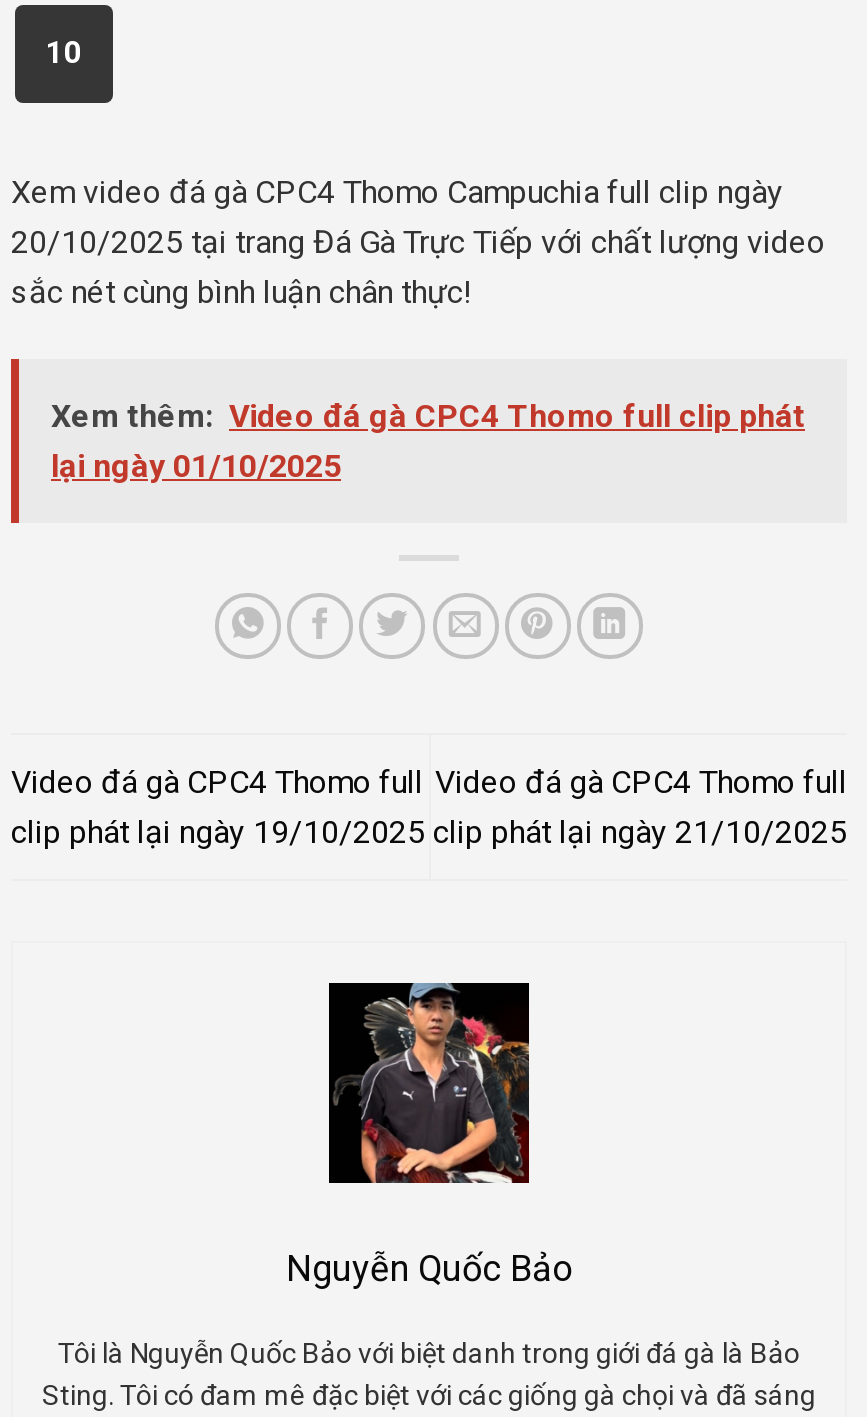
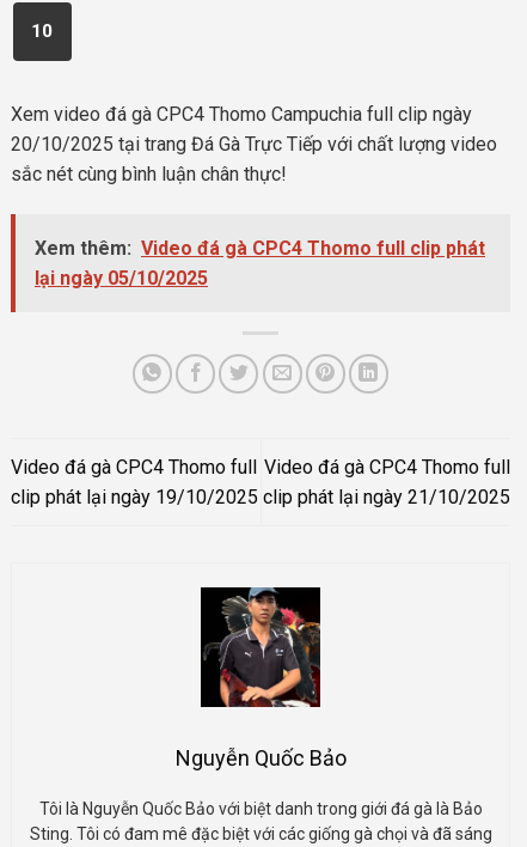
[51,446,341,484] lại ngày 01/10/2025 -> [35,266,208,289] lại ngày 05/10/2025

